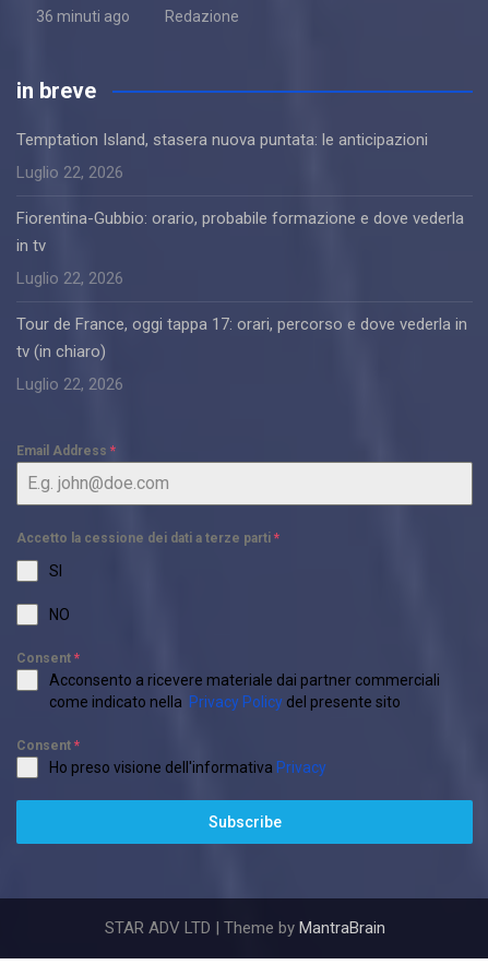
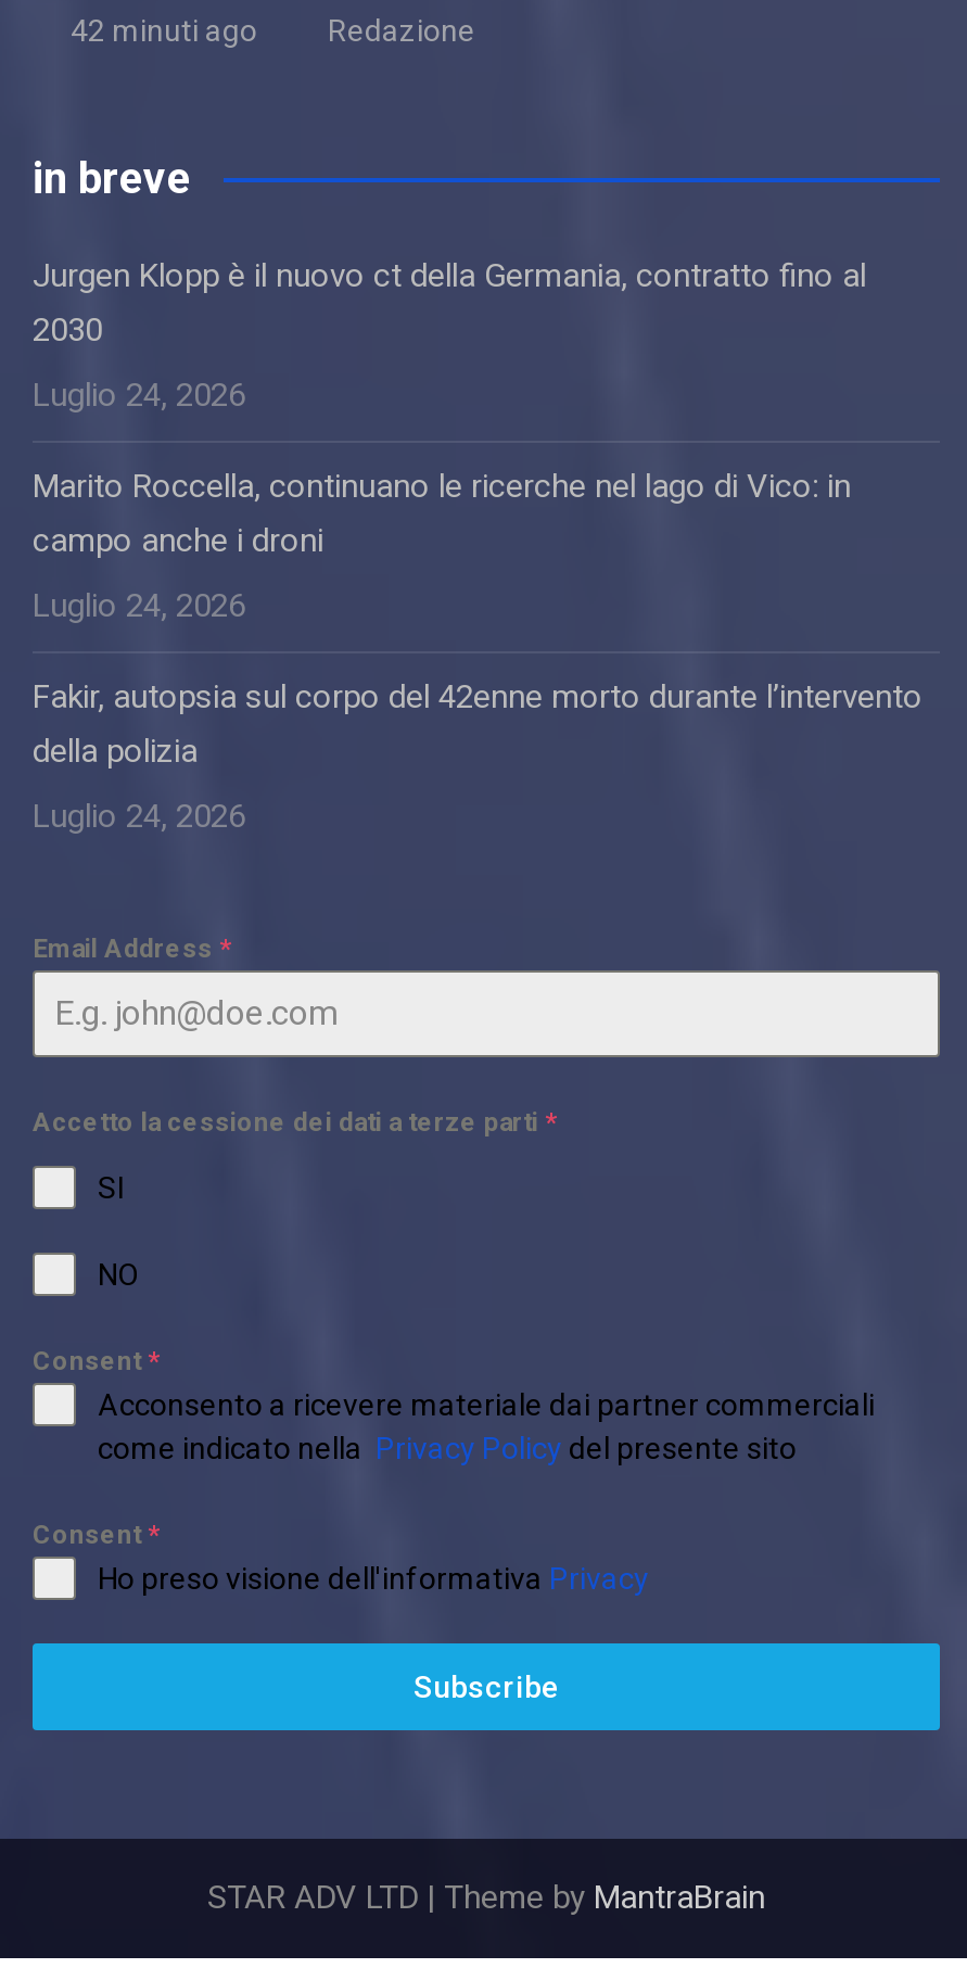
[35,8,129,25] 36 minuti ago -> [71,13,257,48] 42 minuti ago
[16,130,428,150] Temptation Island, stasera nuova puntata: le anticipazioni -> [33,256,866,350] Jurgen Klopp è il nuovo ct della Germania, contratto fino al | 2030
[16,163,123,182] Luglio 22, 2026 -> [33,376,245,415] Luglio 24, 2026
[16,209,464,255] Fiorentina-Gubbio: orario, probabile formazione e dove vederla | in tv -> [33,467,851,560] Marito Roccella, continuano le ricerche nel lago di Vico: in | campo anche i droni
[16,269,123,288] Luglio 22, 2026 -> [33,586,245,625] Luglio 24, 2026
[16,314,467,361] Tour de France, oggi tappa 17: orari, percorso e dove vederla in | tv (in chiaro) -> [33,677,923,771] Fakir, autopsia sul corpo del 42enne morto durante l’intervento | della polizia
[16,374,123,394] Luglio 22, 2026 -> [33,797,245,836] Luglio 24, 2026

